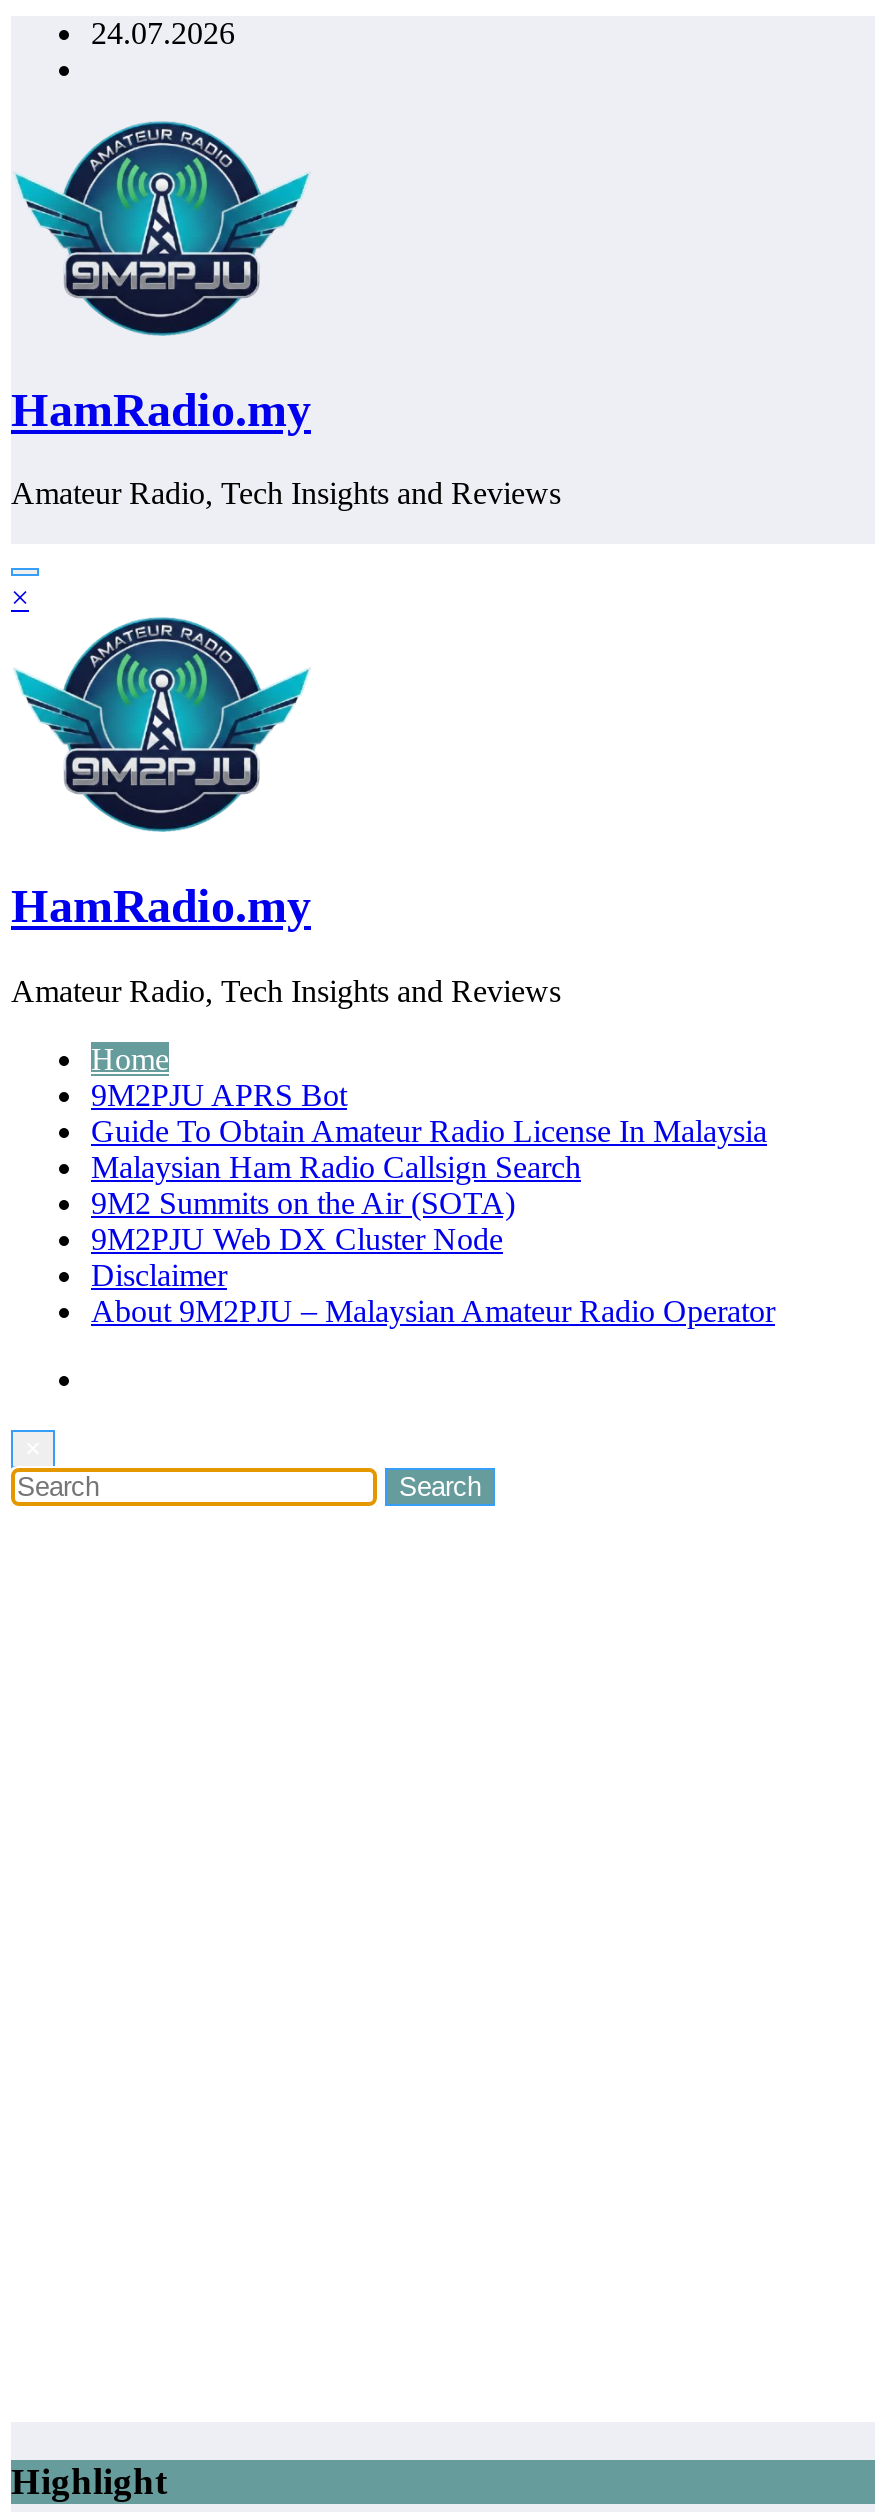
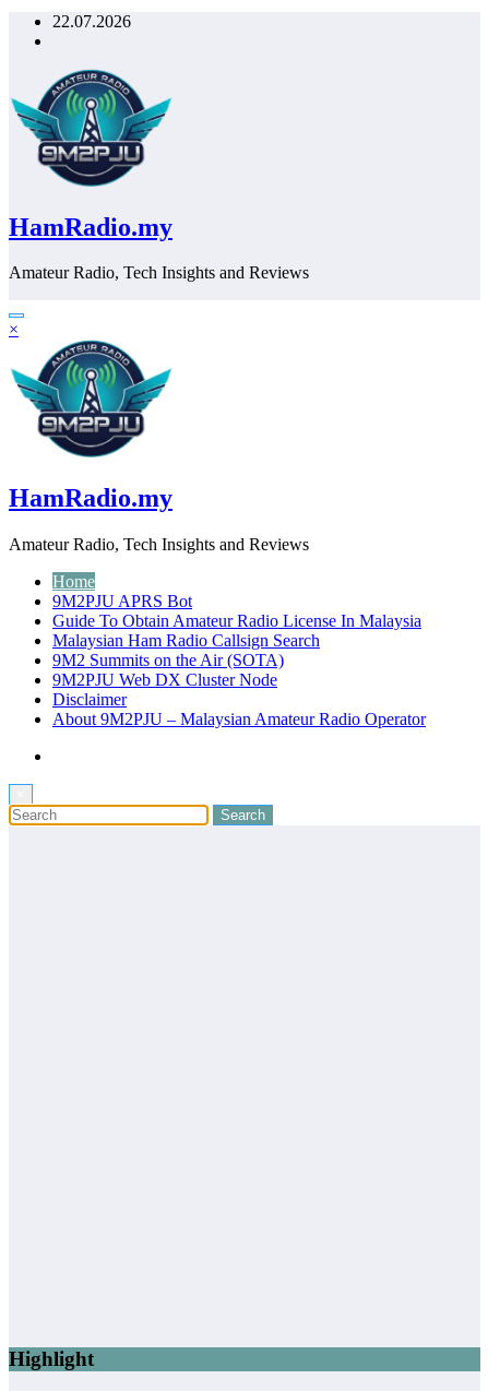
[91,16,235,50] 24.07.2026 -> [52,12,131,31] 22.07.2026

